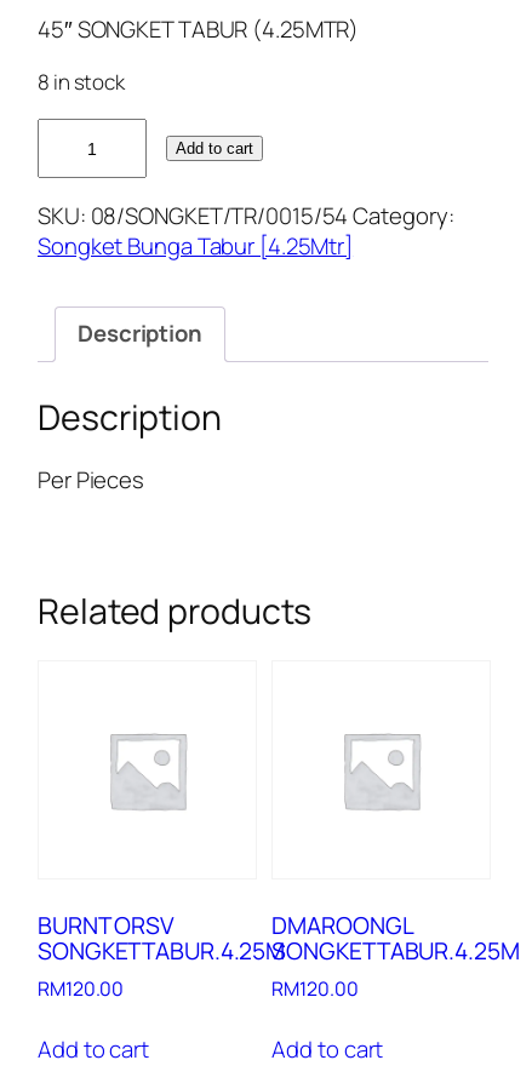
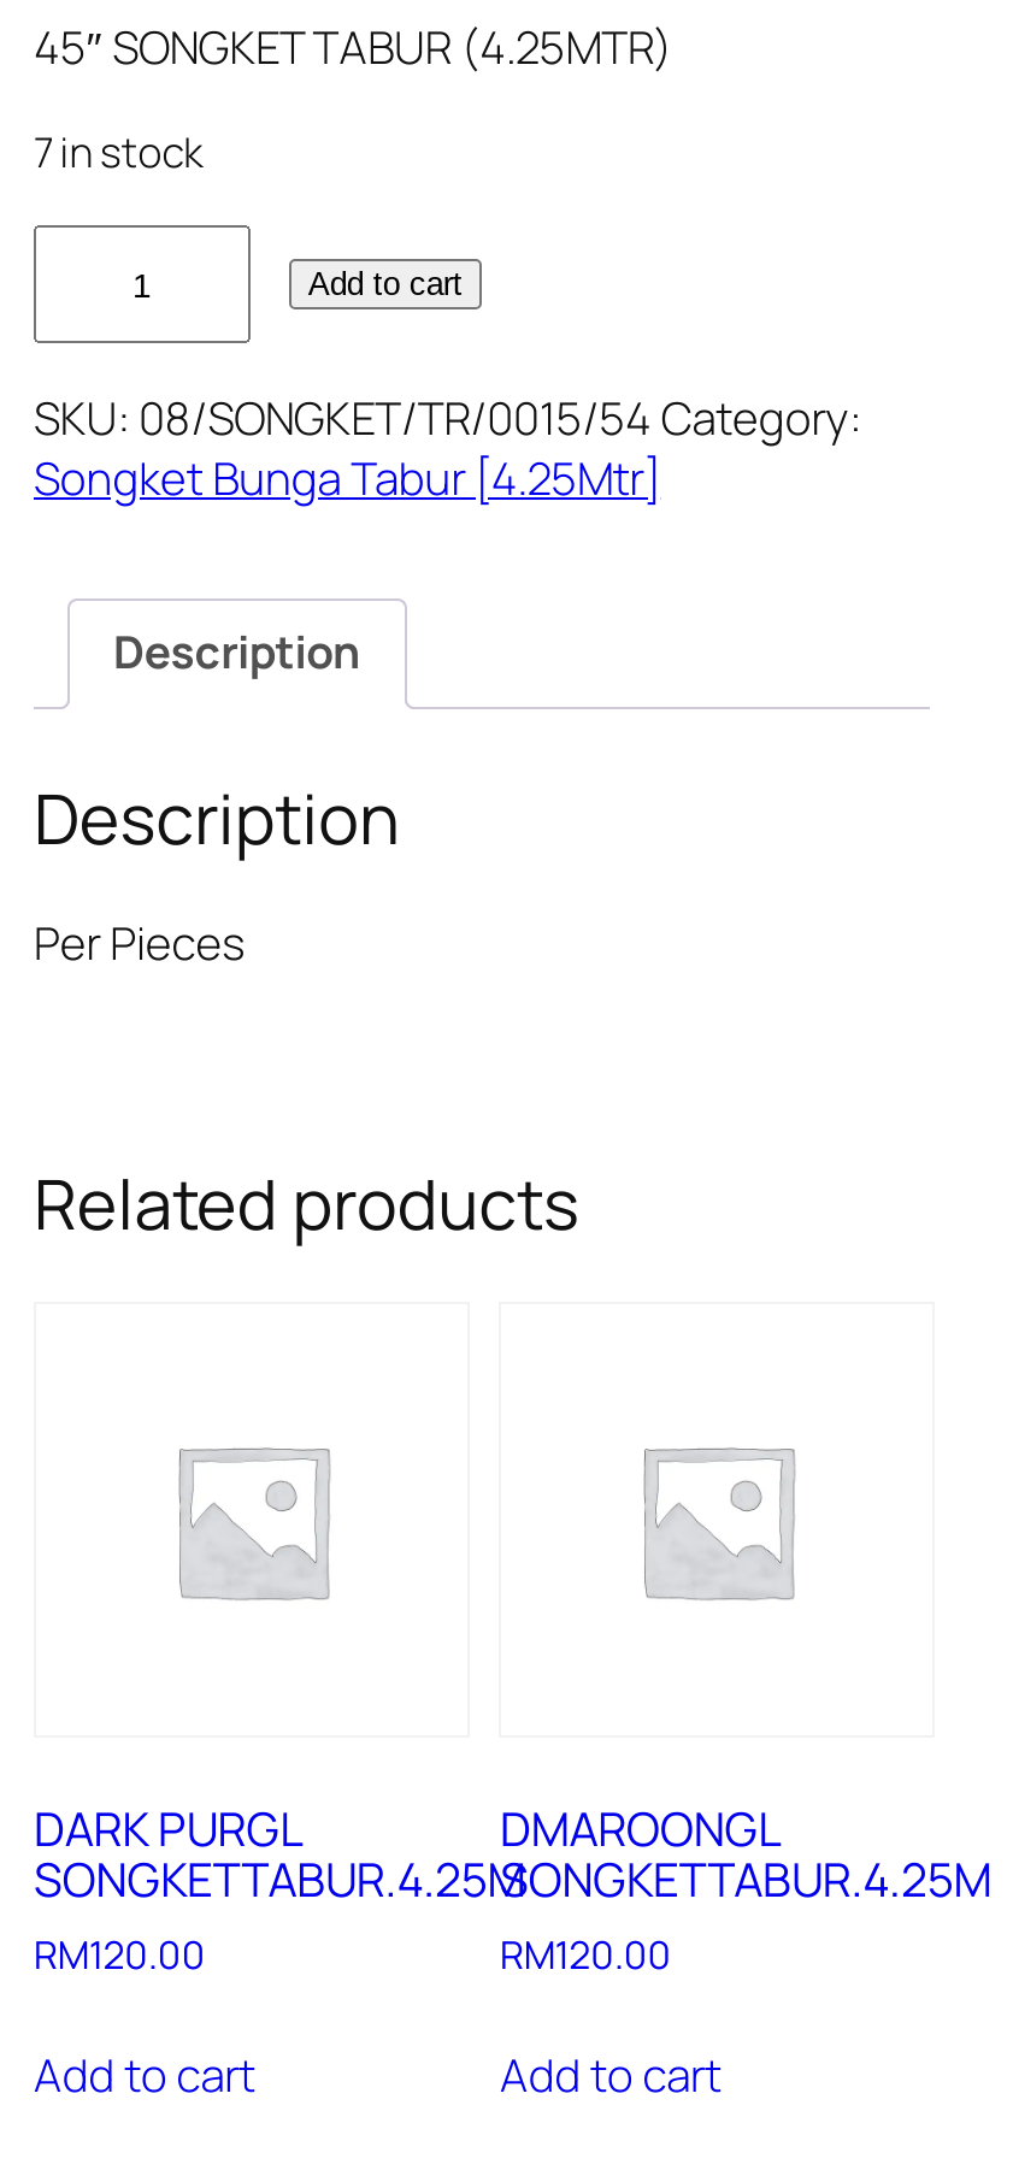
[38,68,125,96] 8 in stock -> [34,124,202,180] 7 in stock
[38,909,175,941] BURNT ORSV -> [34,1797,301,1860] DARK PURGL

